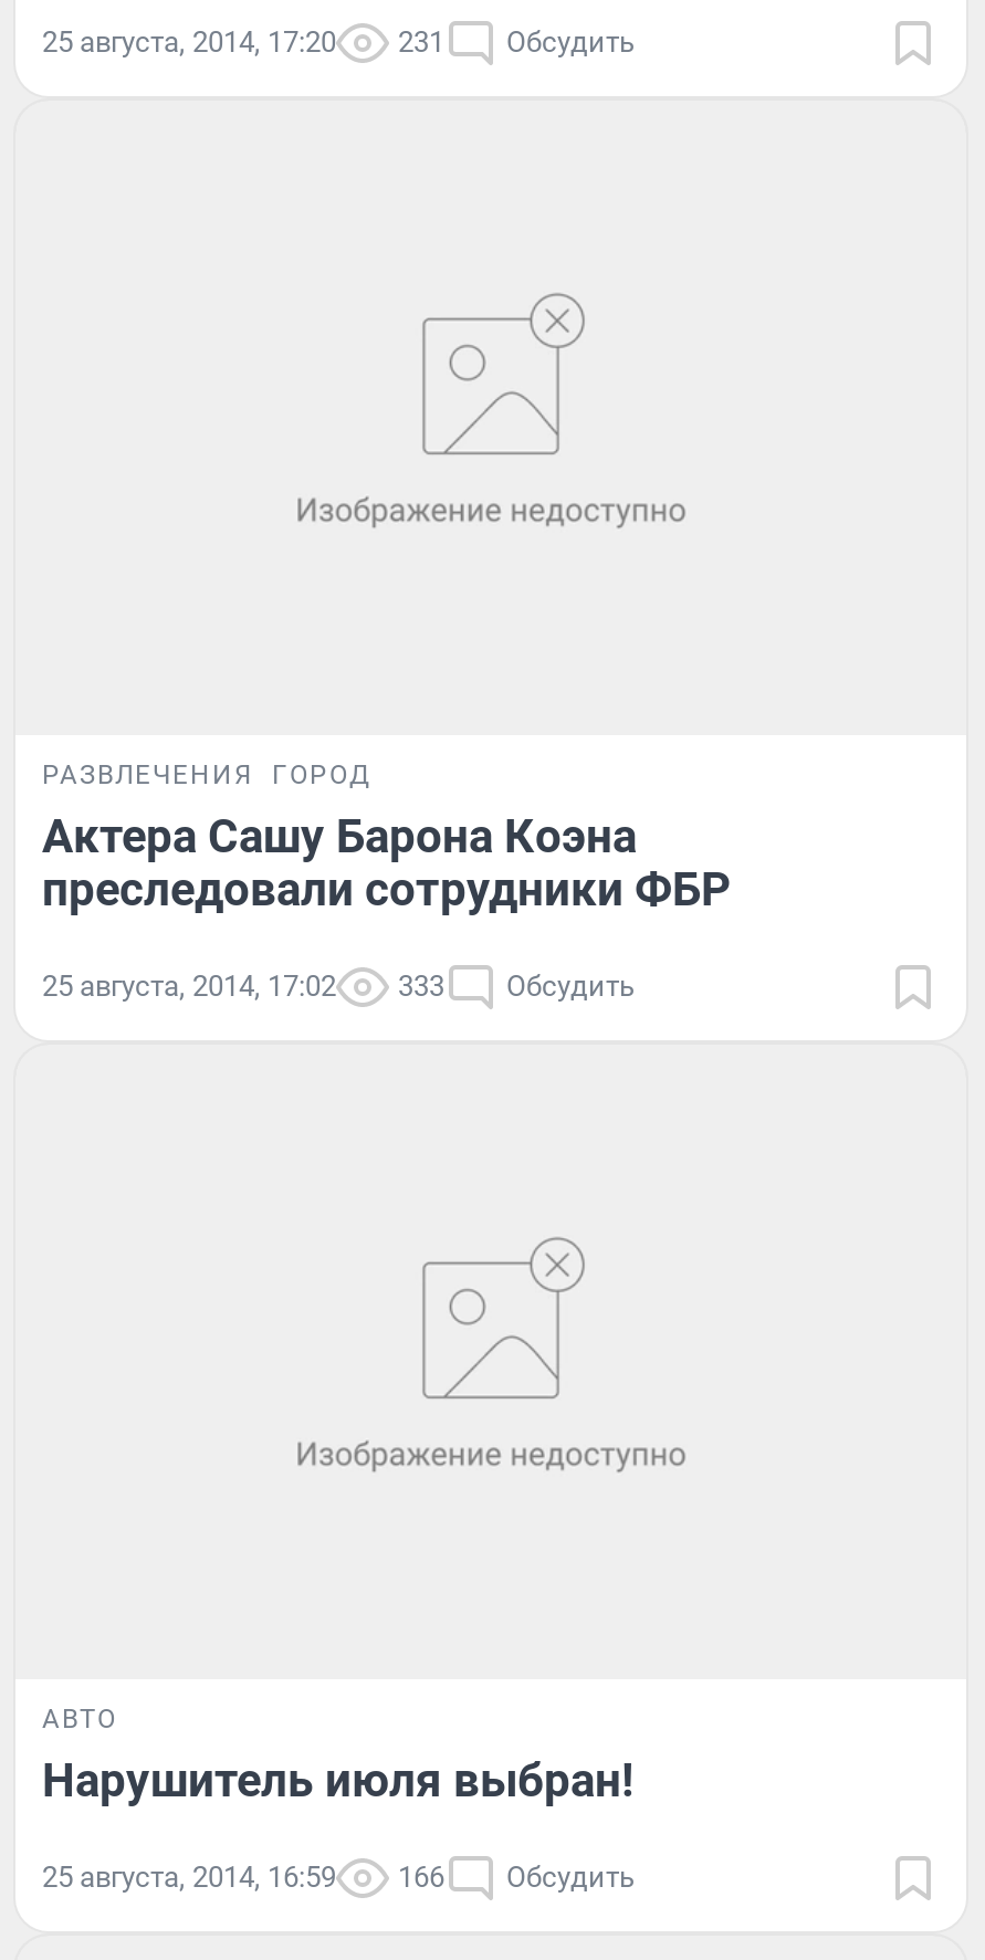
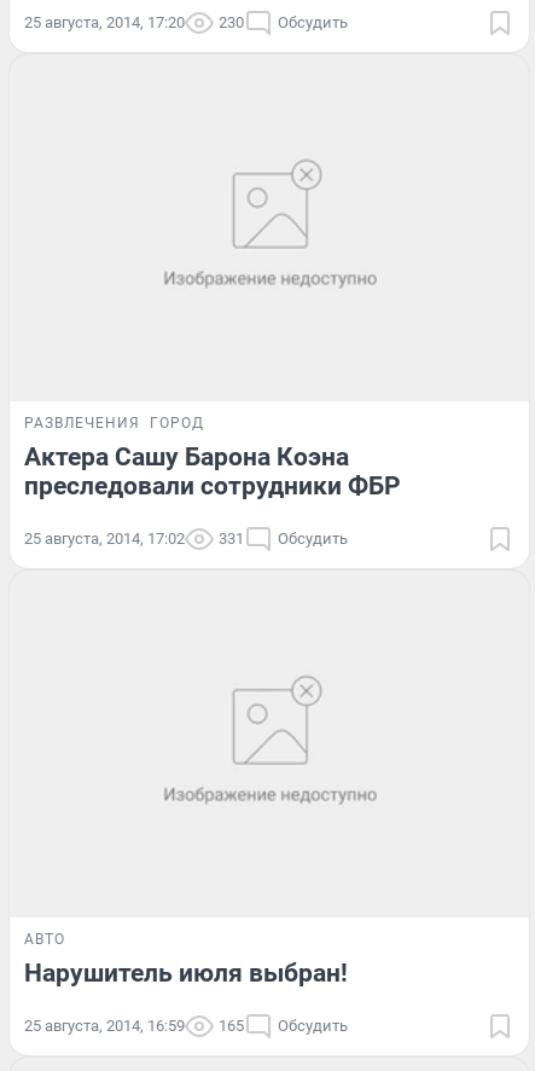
[42,26,635,59] 25 августа, 2014, 17:20 231 Обсудить -> [24,14,348,32] 25 августа, 2014, 17:20 230 Обсудить
[42,969,635,1003] 25 августа, 2014, 17:02 333 Обсудить -> [24,529,348,548] 25 августа, 2014, 17:02 331 Обсудить
[42,1860,635,1893] 25 августа, 2014, 16:59 166 Обсудить -> [24,1016,348,1034] 25 августа, 2014, 16:59 165 Обсудить

